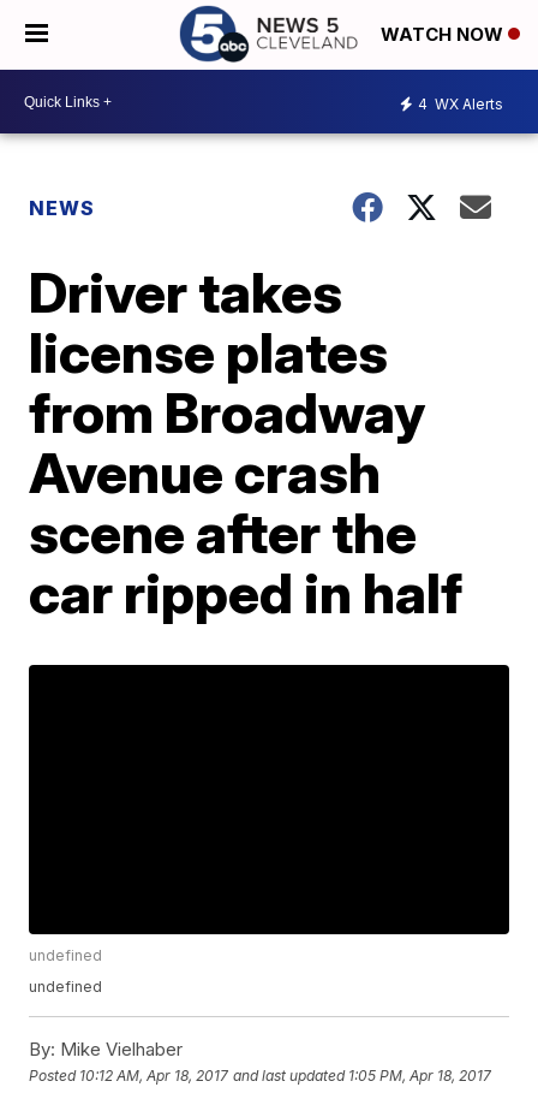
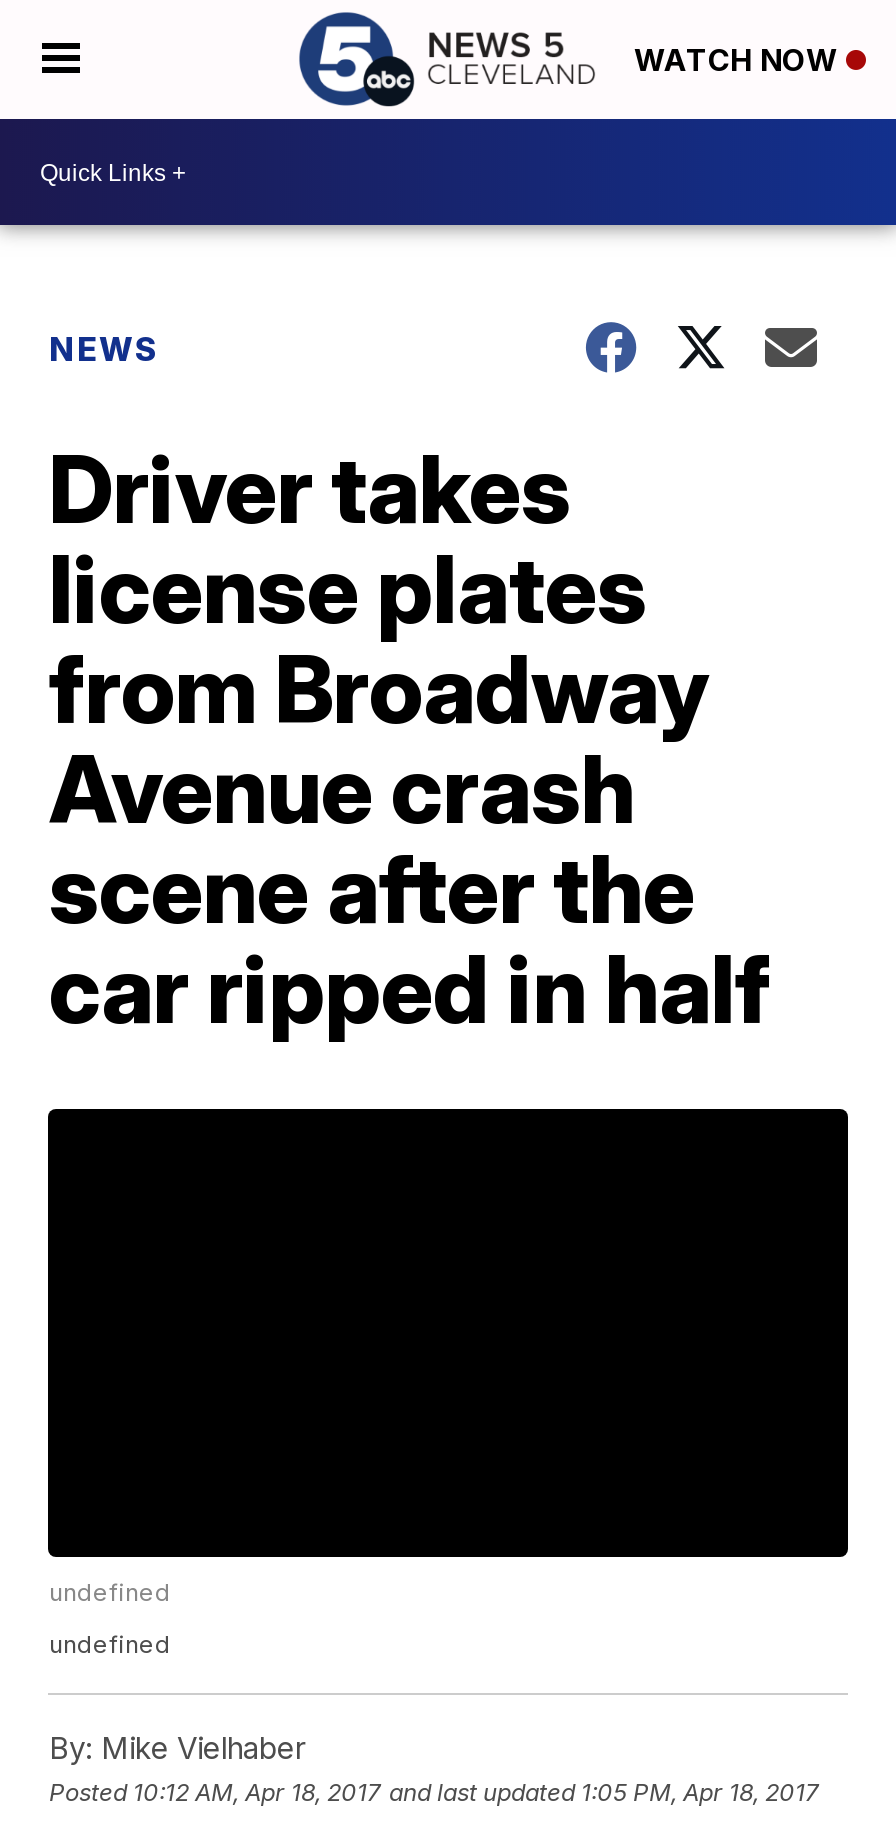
[418,94,503,112] 4 WX Alerts -> none

